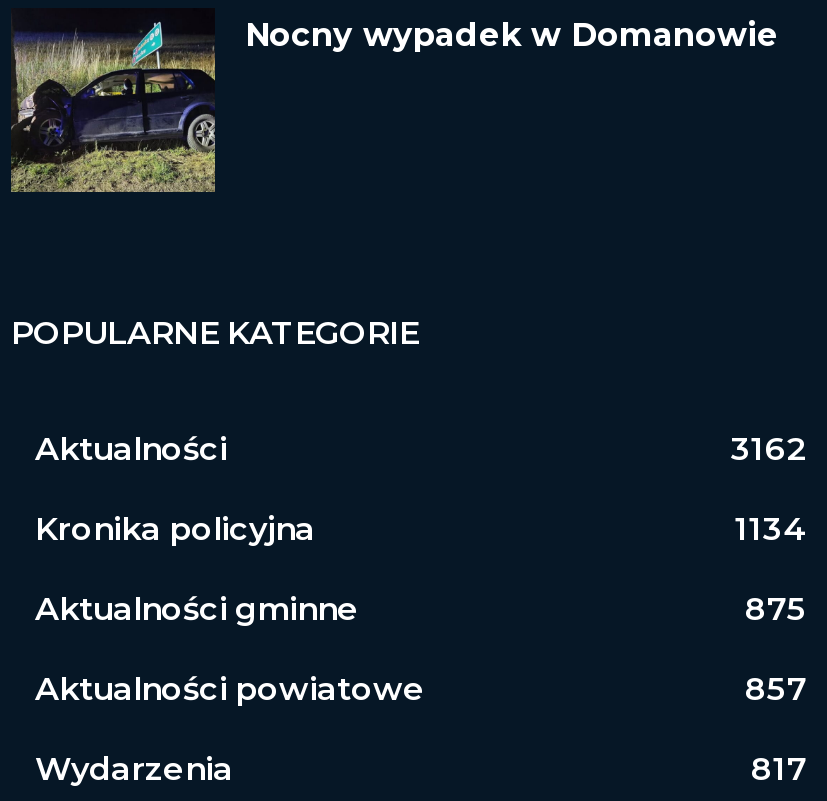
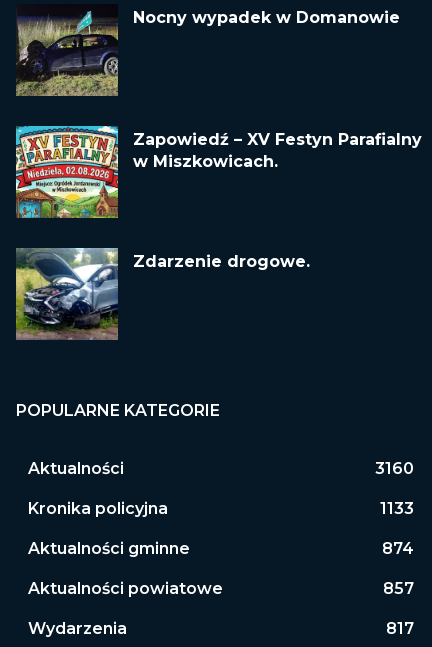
none -> [15,125,422,219] [image] | Zapowiedź – XV Festyn Parafialny | w Miszkowicach.
none -> [15,247,310,340] [image] | Zdarzenie drogowe.
[731,430,807,468] 3162 -> [375,459,414,478] 3160
[735,510,807,548] 1134 -> [380,499,414,518] 1133
[745,590,807,628] 875 -> [382,539,414,558] 874

